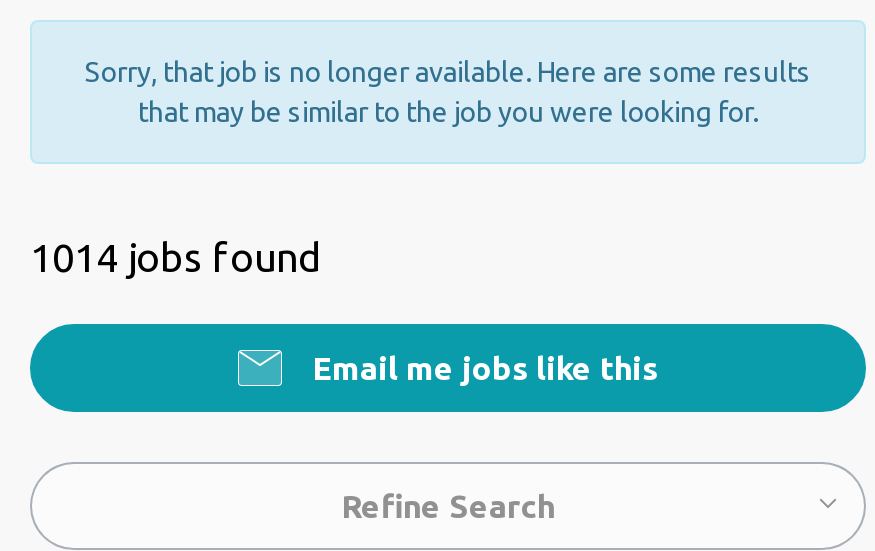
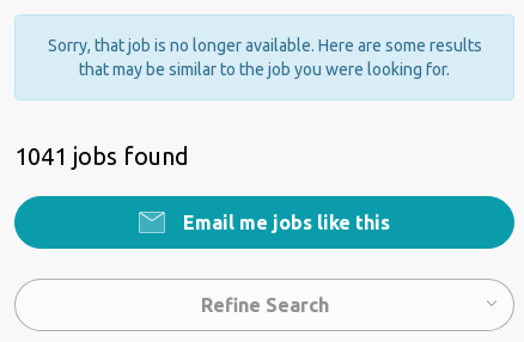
[30,234,322,280] 1014 jobs found -> [14,142,189,170] 1041 jobs found

